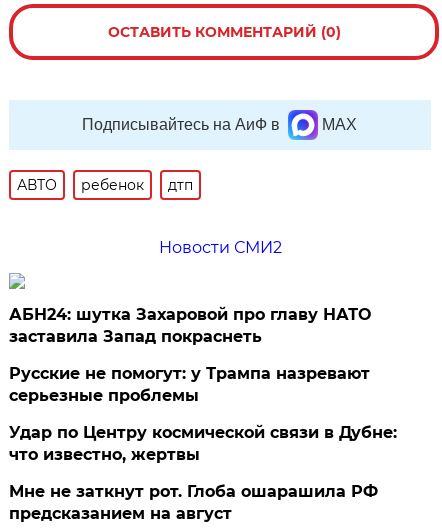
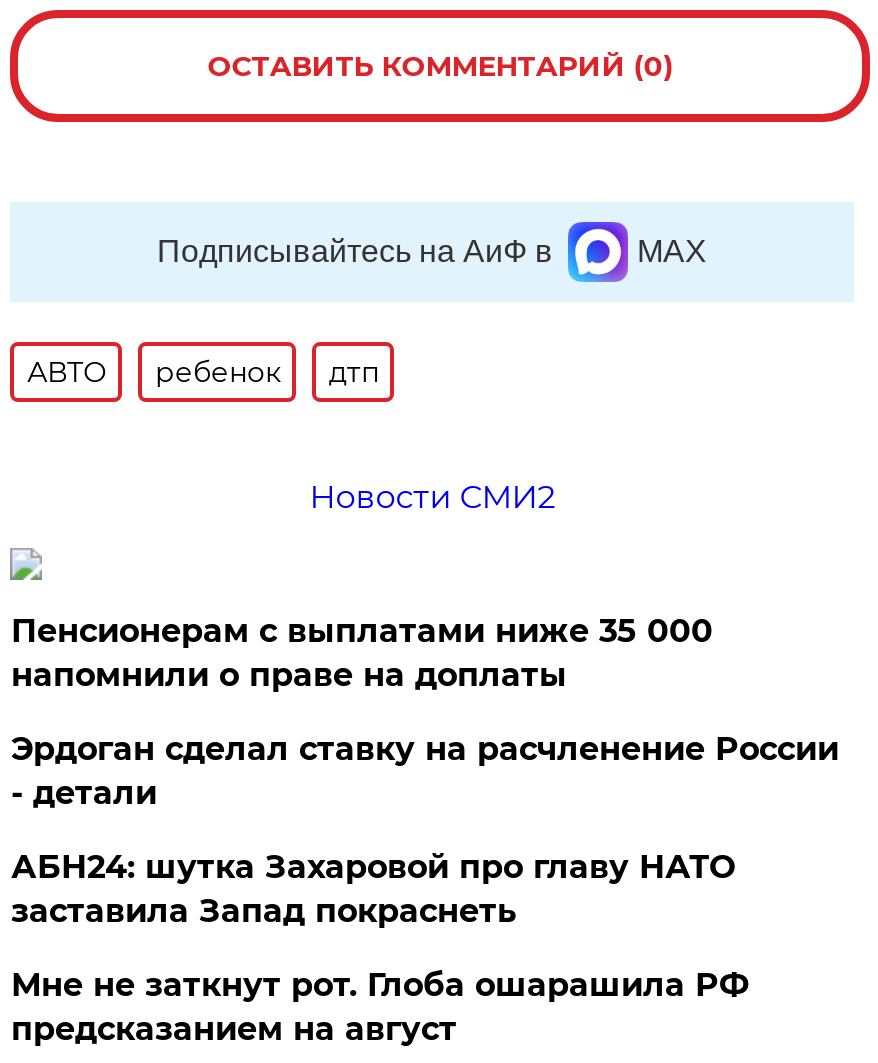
none -> [11,612,839,812] Пенсионерам с выплатами ниже 35 000 | напомнили о праве на доплаты | Эрдоган сделал ставку на расчленение России | - детали
moved [9,305,371,346] -> [11,848,735,930]: АБН24: шутка Захаровой про главу НАТО | заставила Запад покраснеть
[9,364,397,464] Русские не помогут: у Трампа назревают | серьезные проблемы | Удар по Центру космической связи в Дубне: | что известно, жертвы -> none

